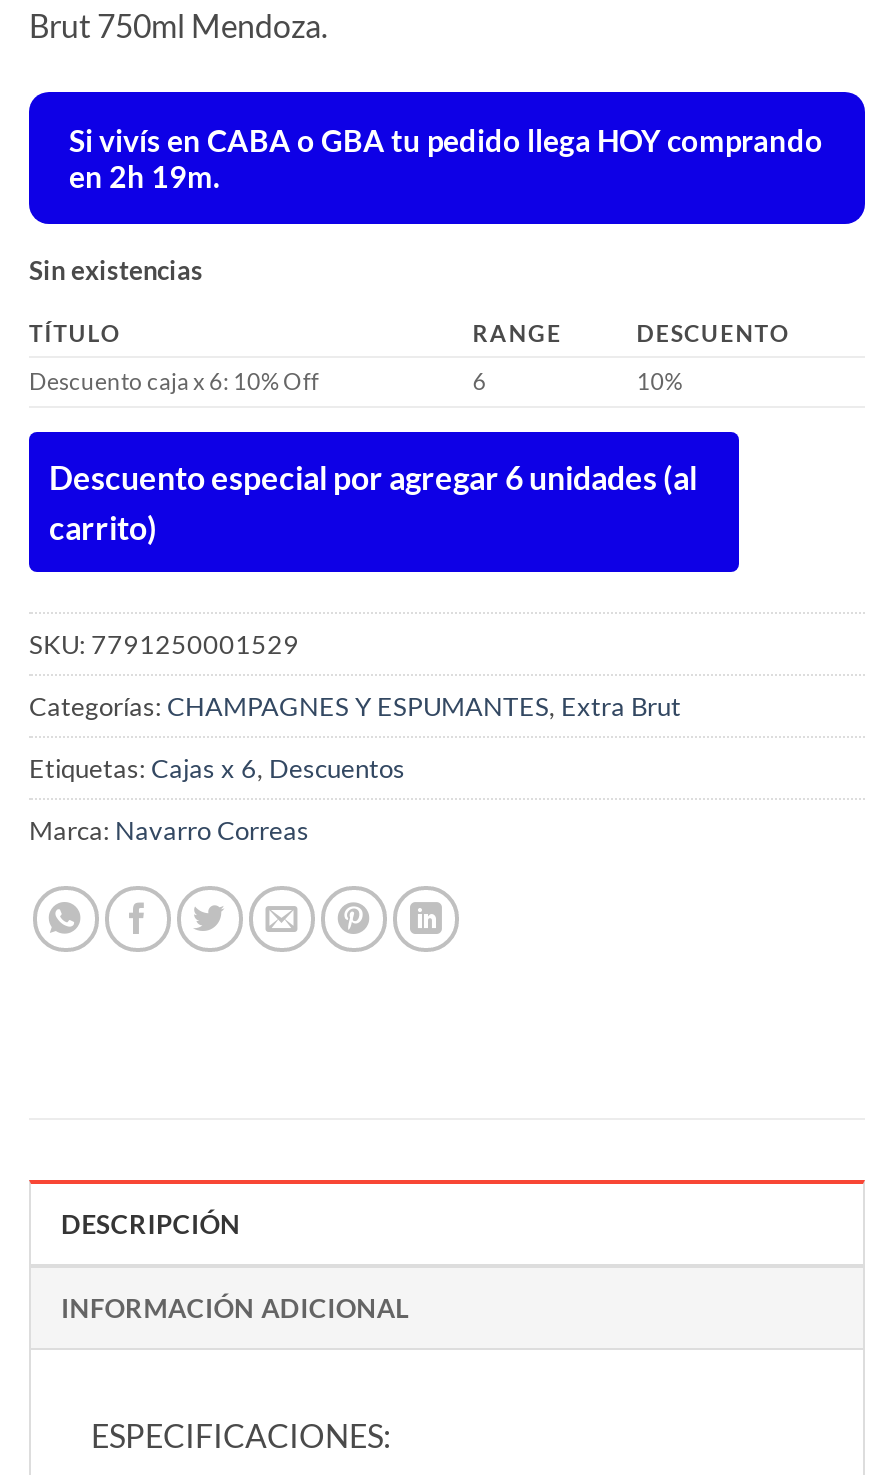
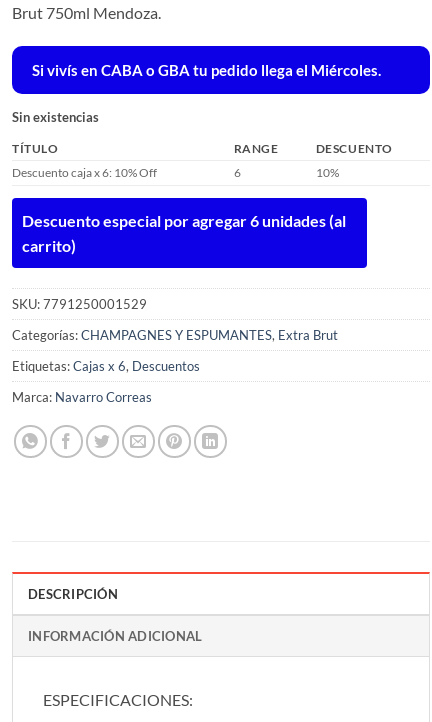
[69,122,823,194] Si vivís en CABA o GBA tu pedido llega HOY comprando | en 2h 19m. -> [32,61,381,79] Si vivís en CABA o GBA tu pedido llega el Miércoles.

